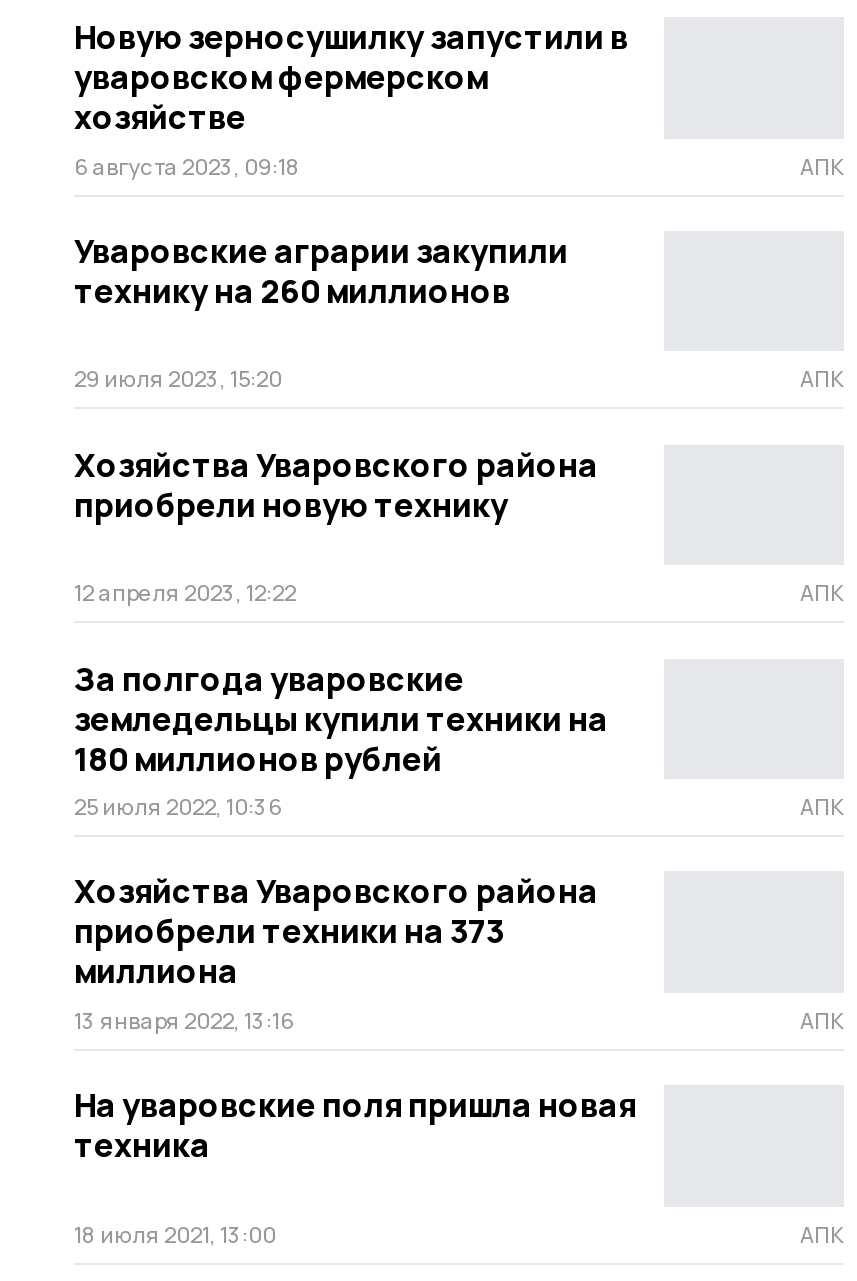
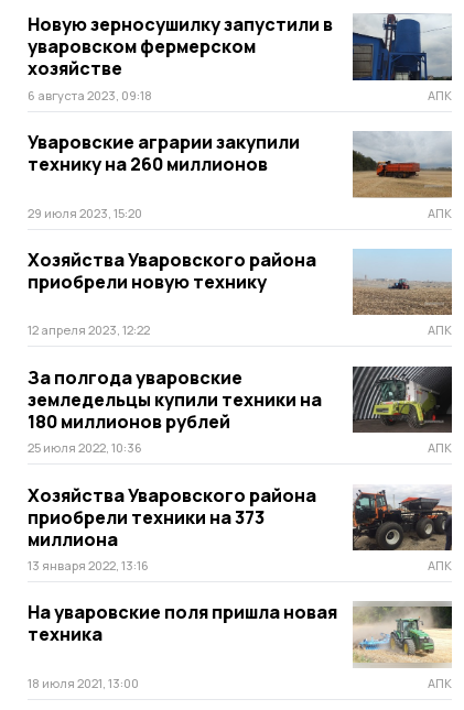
none -> [352,13,453,81] [image]
none -> [352,131,453,199] [image]
none -> [352,249,453,316] [image]
none -> [352,365,453,434] [image]
none -> [352,489,453,551] [image]
none -> [353,601,453,668] [image]

